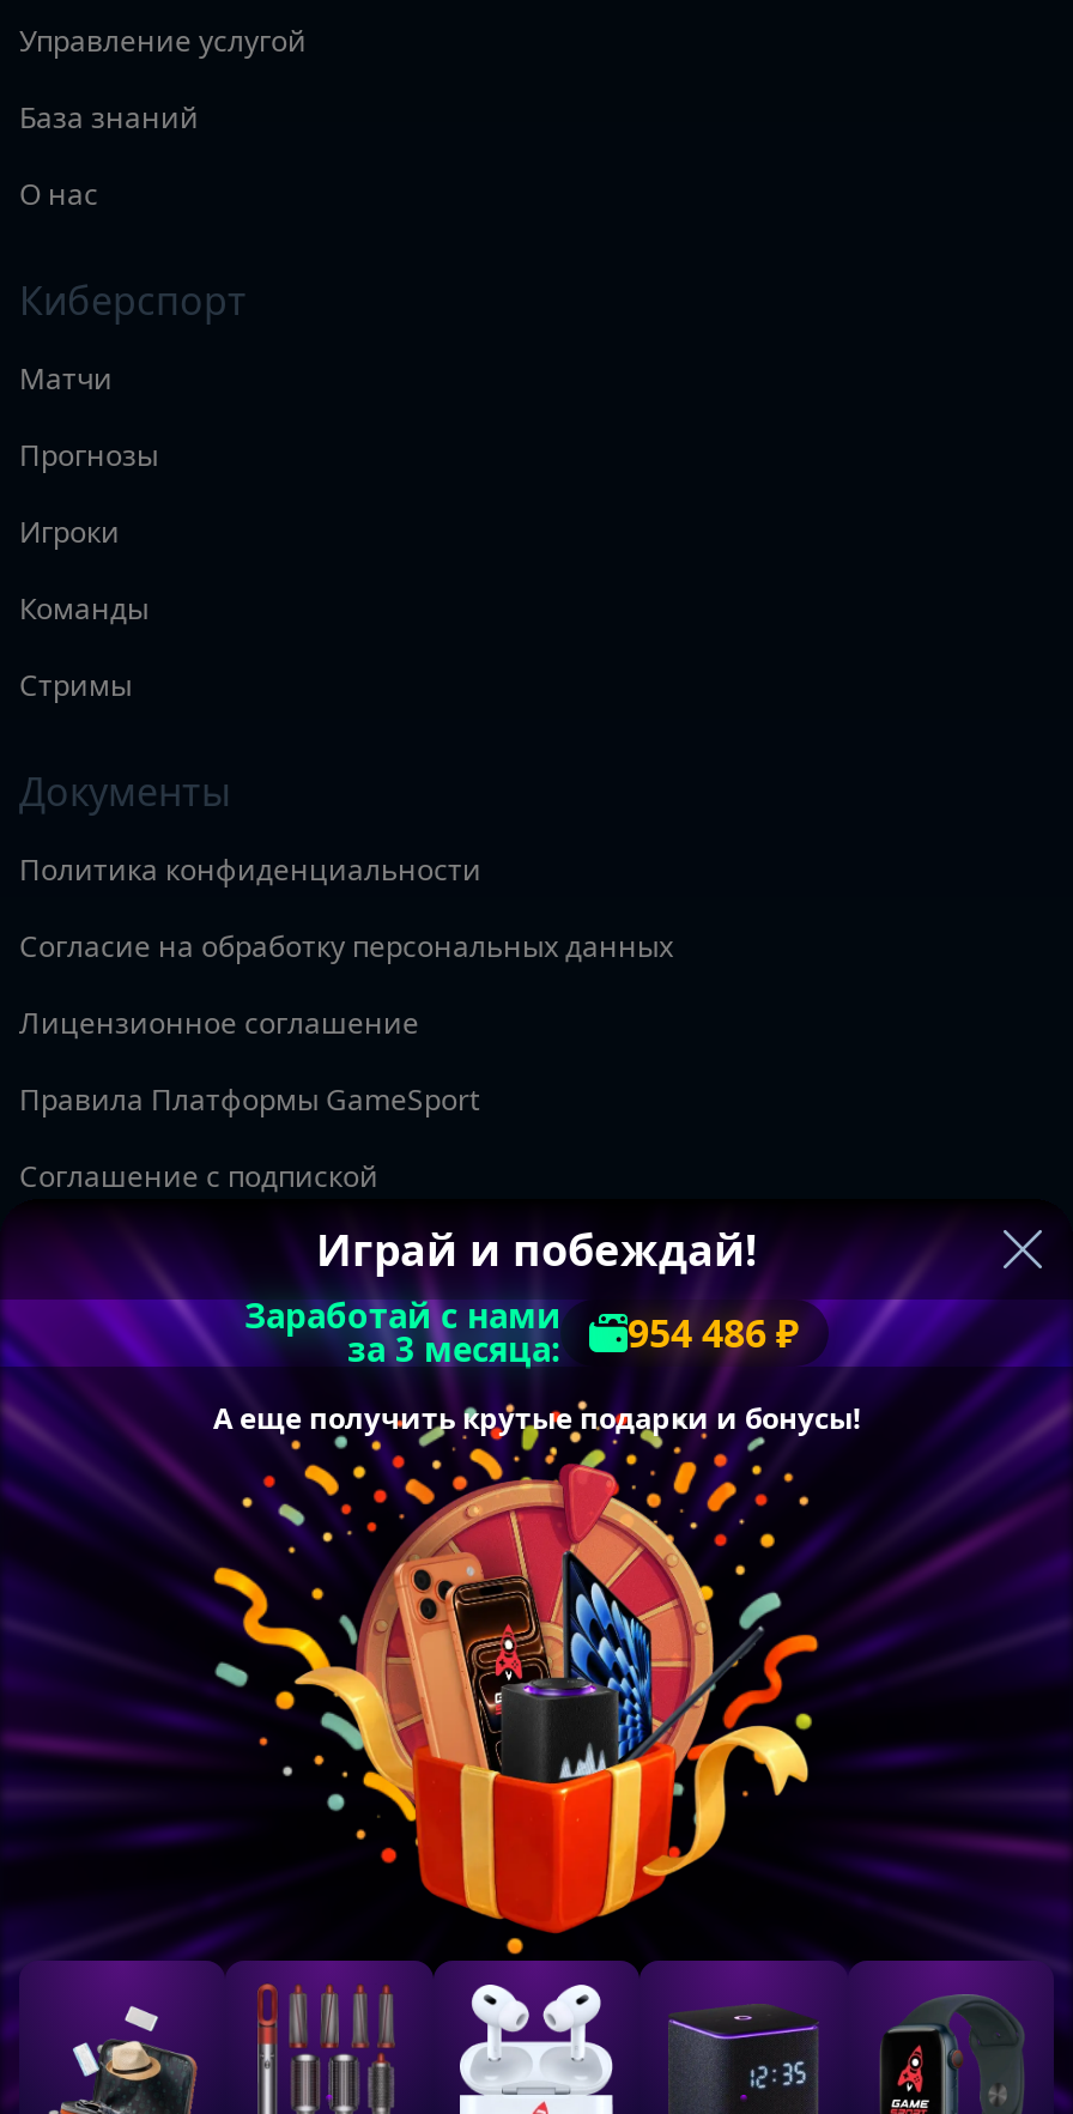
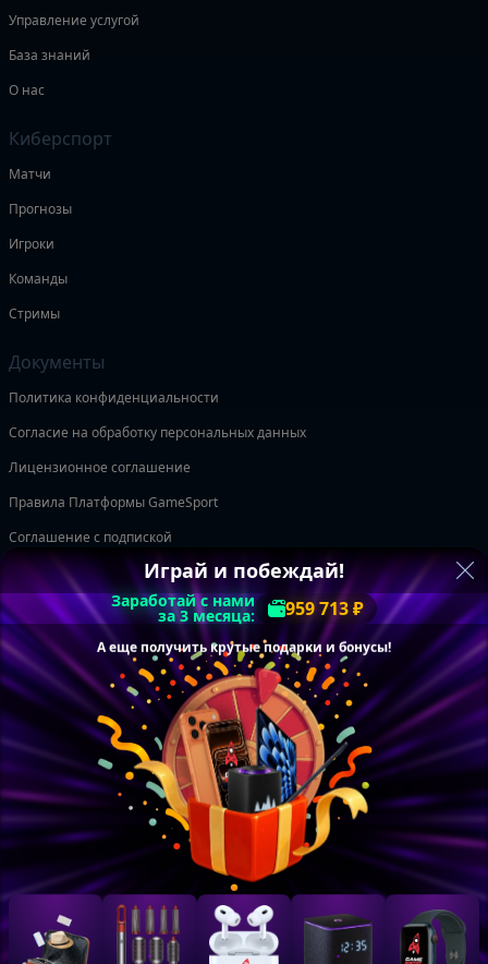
[628,1307,800,1360] 954 486 ₽ -> [285,597,364,621] 959 713 ₽

